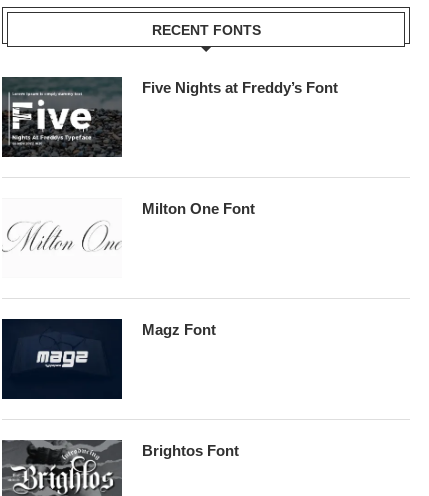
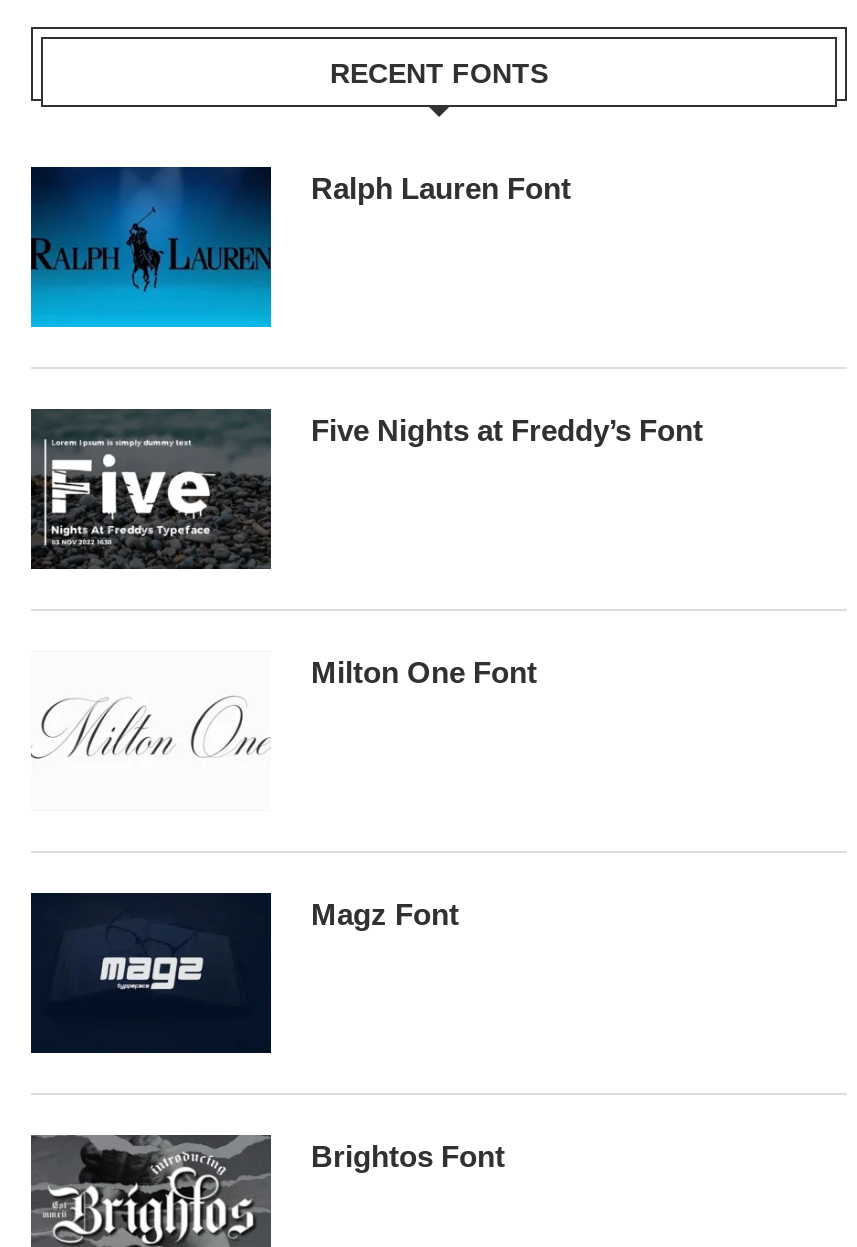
none -> [29,167,571,329] [image] | Ralph Lauren Font

